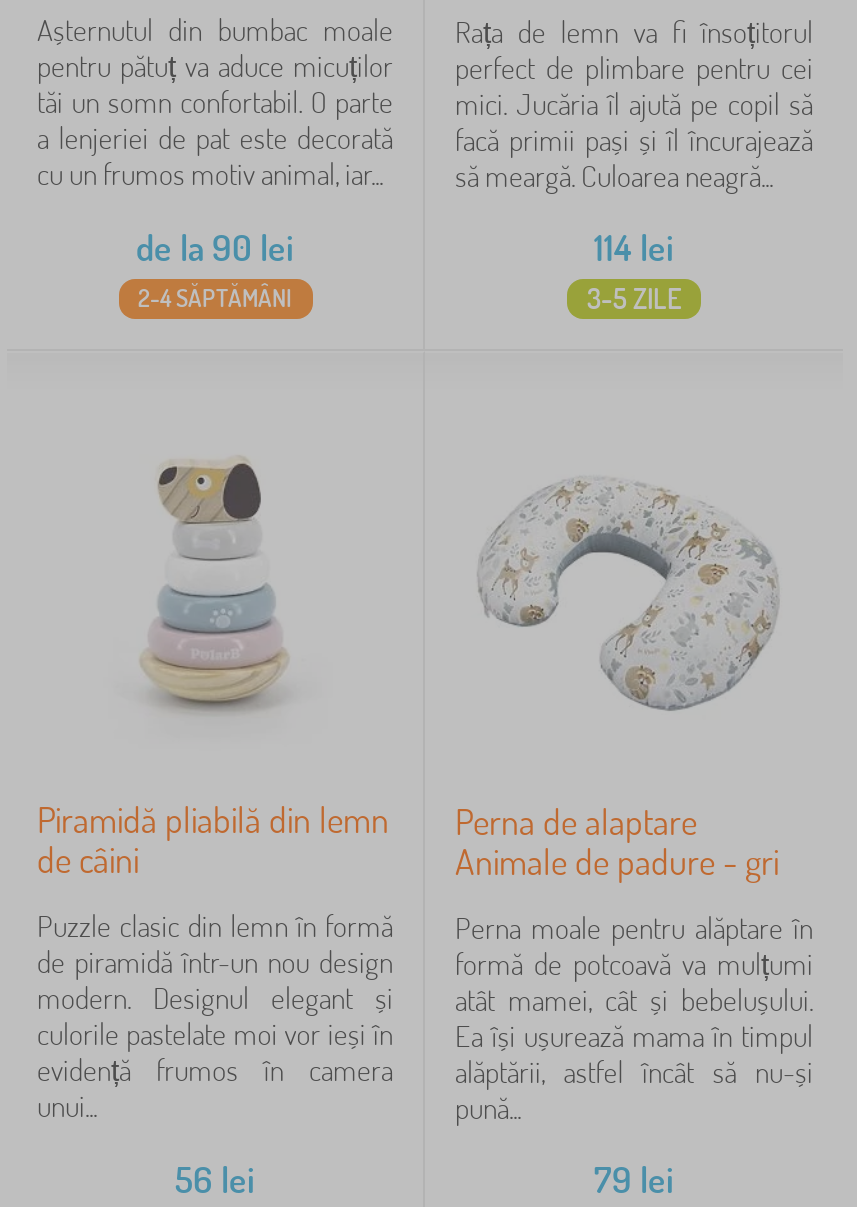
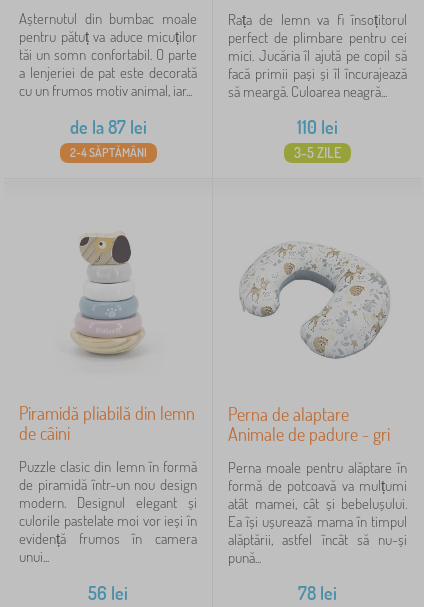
[136,225,294,269] de la 90 lei -> [69,116,146,138] de la 87 lei
[594,225,674,269] 114 lei -> [297,116,338,138] 110 lei
[594,1157,674,1201] 79 lei -> [298,582,337,604] 78 lei

